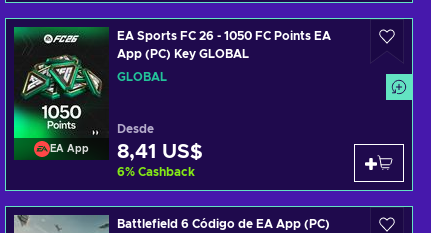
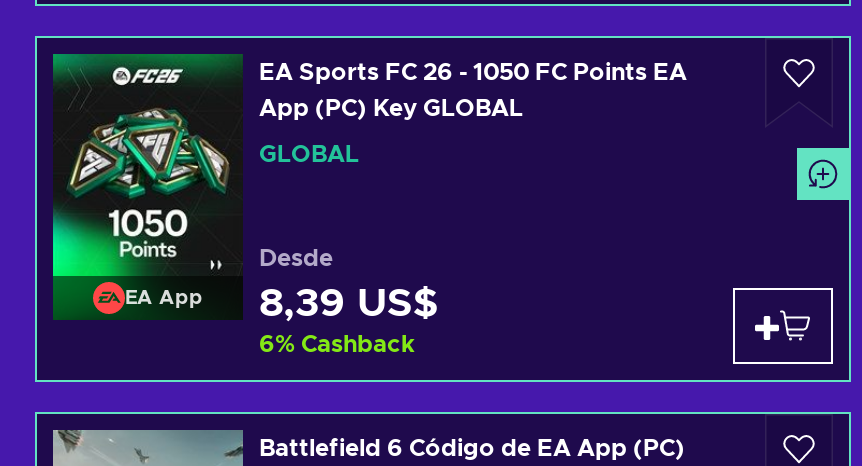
[117,142,203,162] 8,41 US$ -> [259,284,439,324] 8,39 US$

